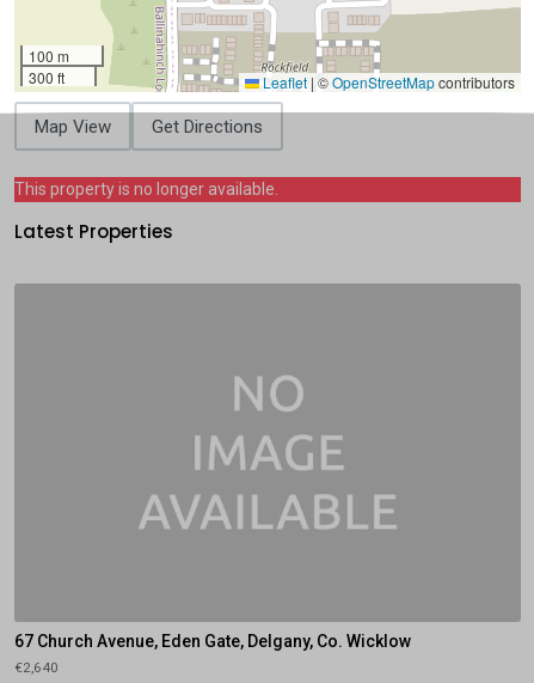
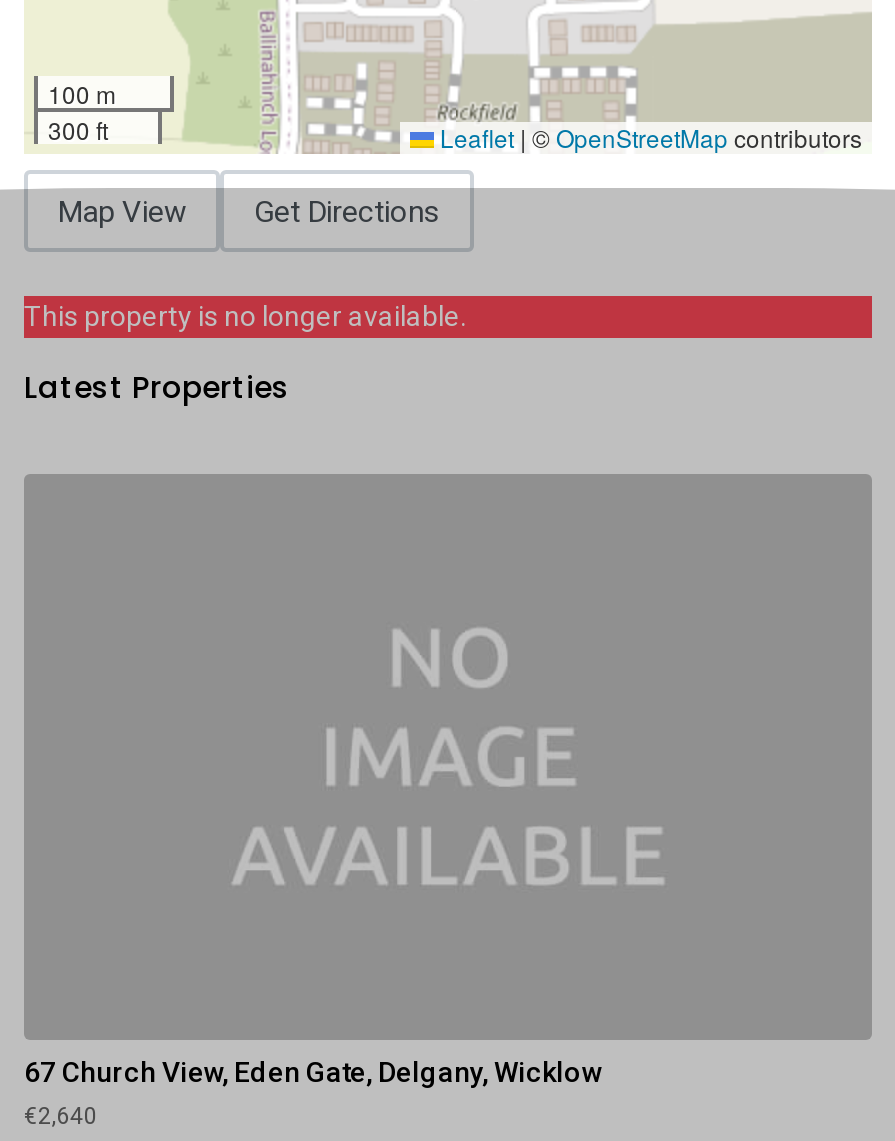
[14,632,411,651] 67 Church Avenue, Eden Gate, Delgany, Co. Wicklow -> [24,1056,602,1088] 67 Church View, Eden Gate, Delgany, Wicklow

